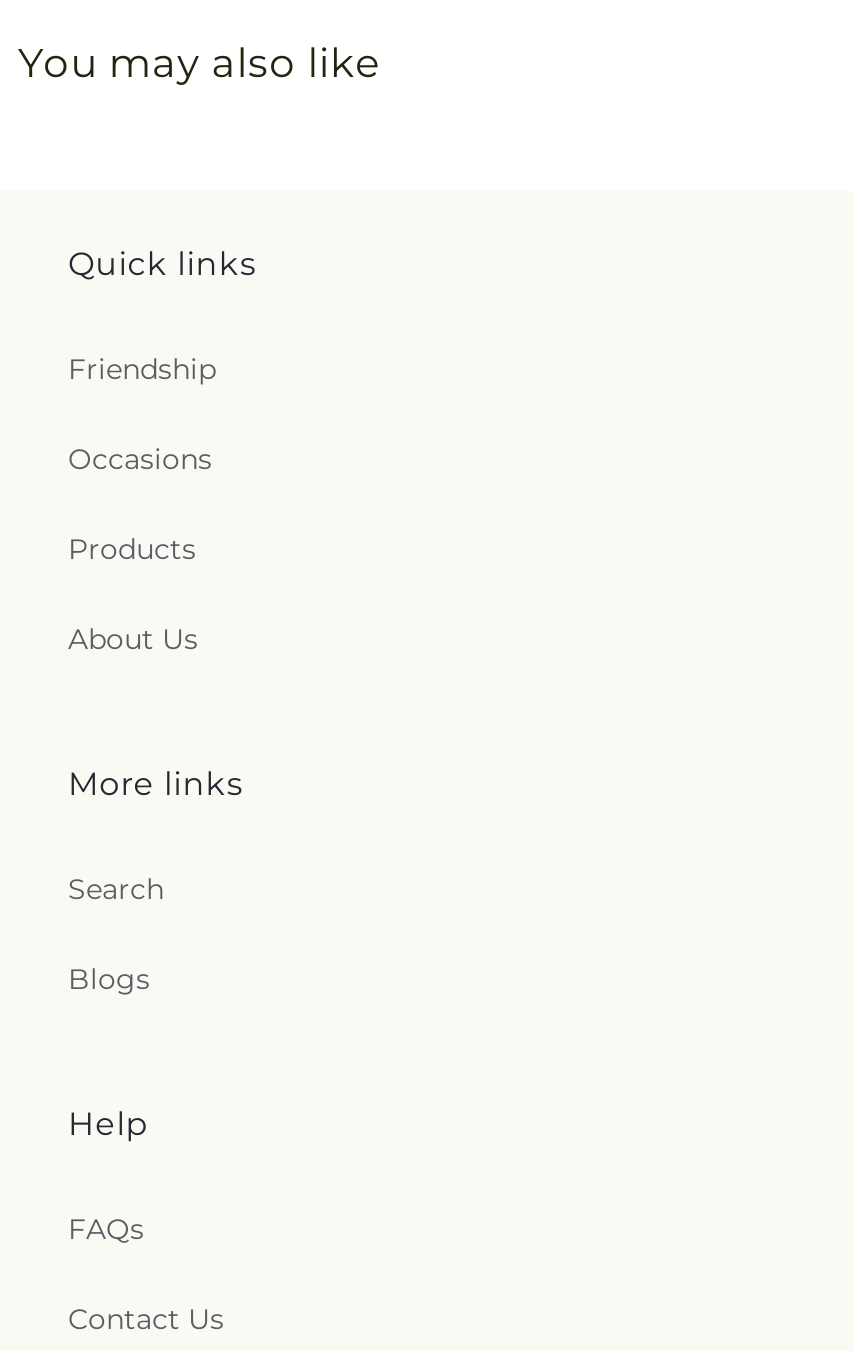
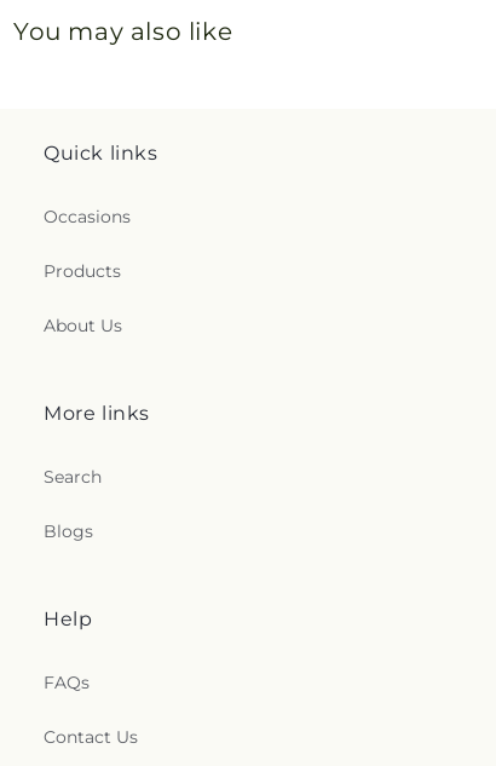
[68,351,216,387] Friendship -> none

